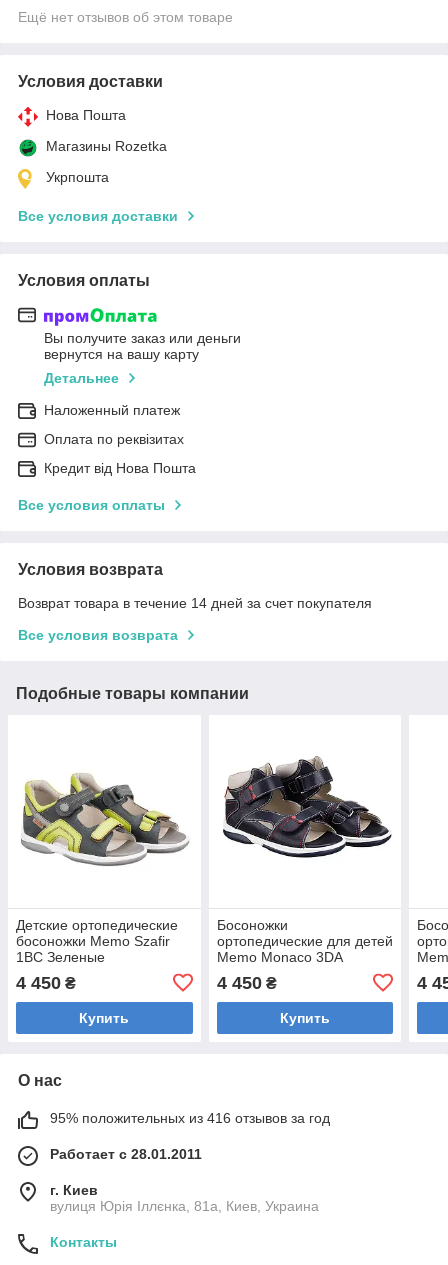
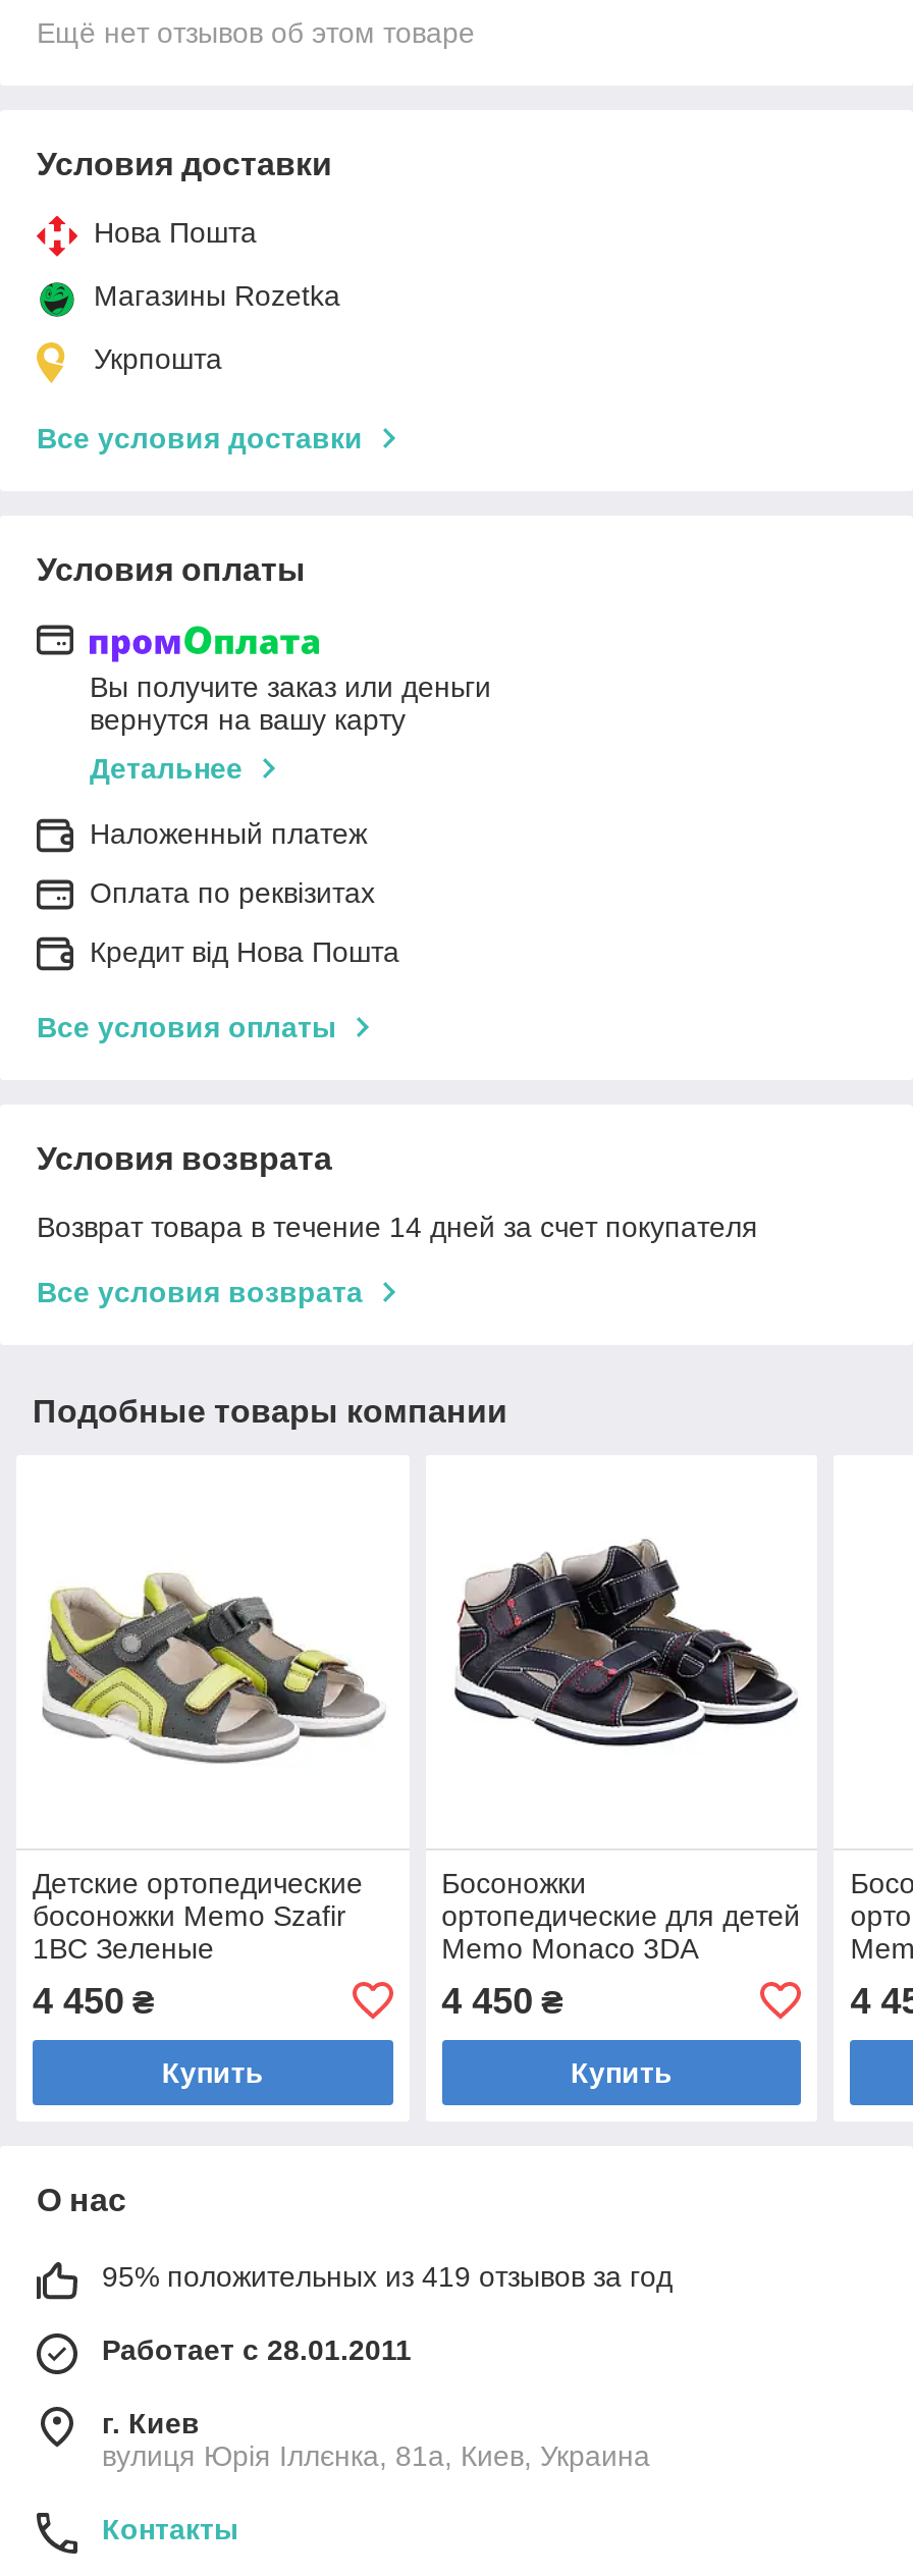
[50,1110,330,1126] 95% положительных из 416 отзывов за год -> [102,2260,673,2292] 95% положительных из 419 отзывов за год

